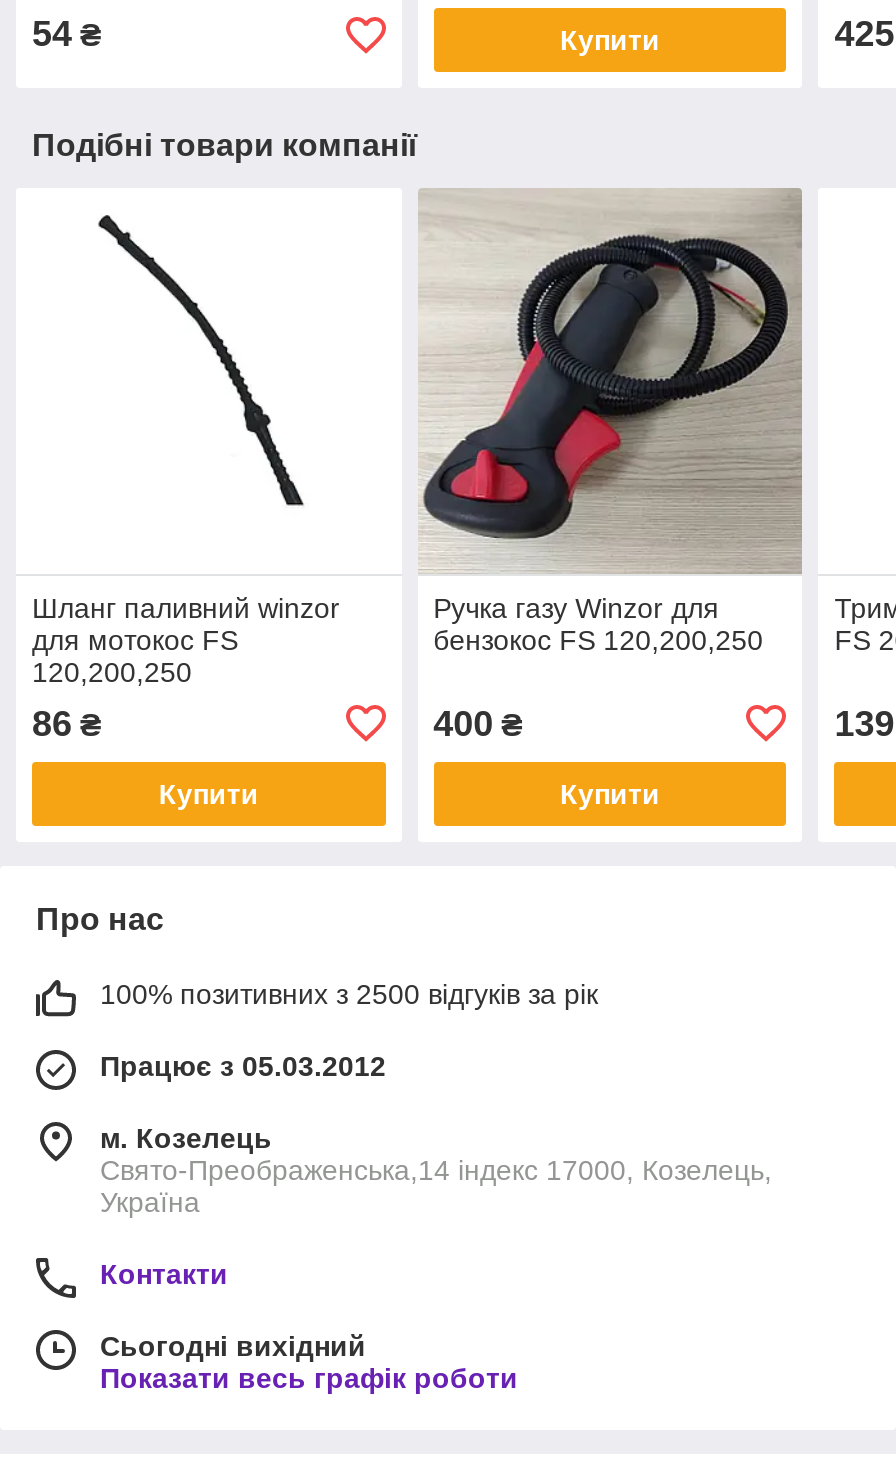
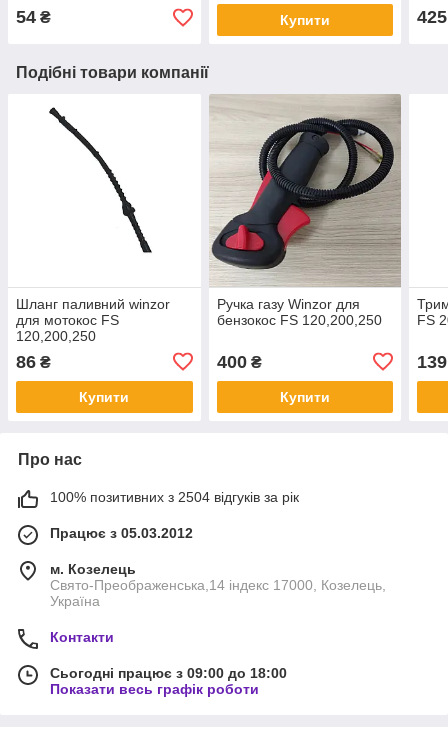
[100,978,598,1010] 100% позитивних з 2500 відгуків за рік -> [50,489,299,505] 100% позитивних з 2504 відгуків за рік
[100,1330,366,1362] Сьогодні вихідний -> [50,665,287,681] Сьогодні працює з 09:00 до 18:00

